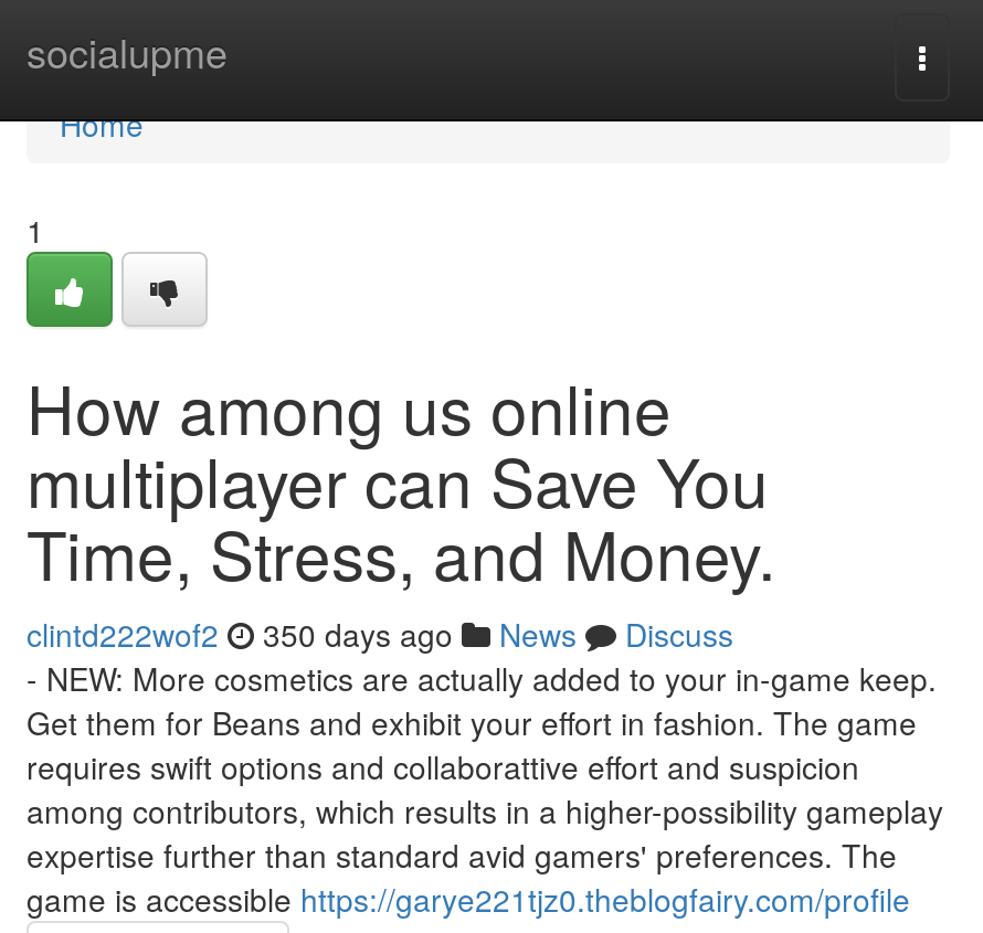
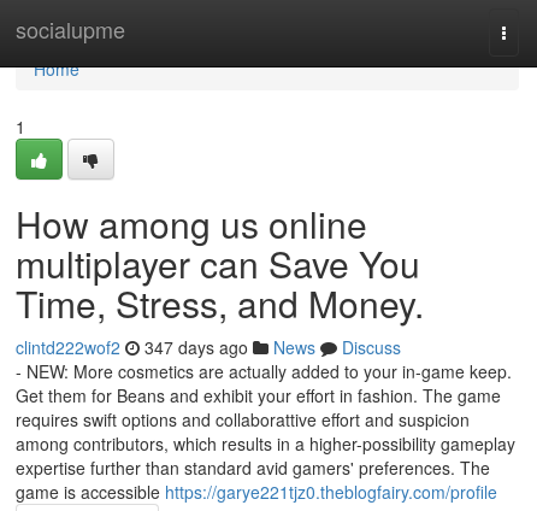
[27,612,733,656] clintd222wof2 350 days ago News Discuss -> [16,335,401,359] clintd222wof2 347 days ago News Discuss

